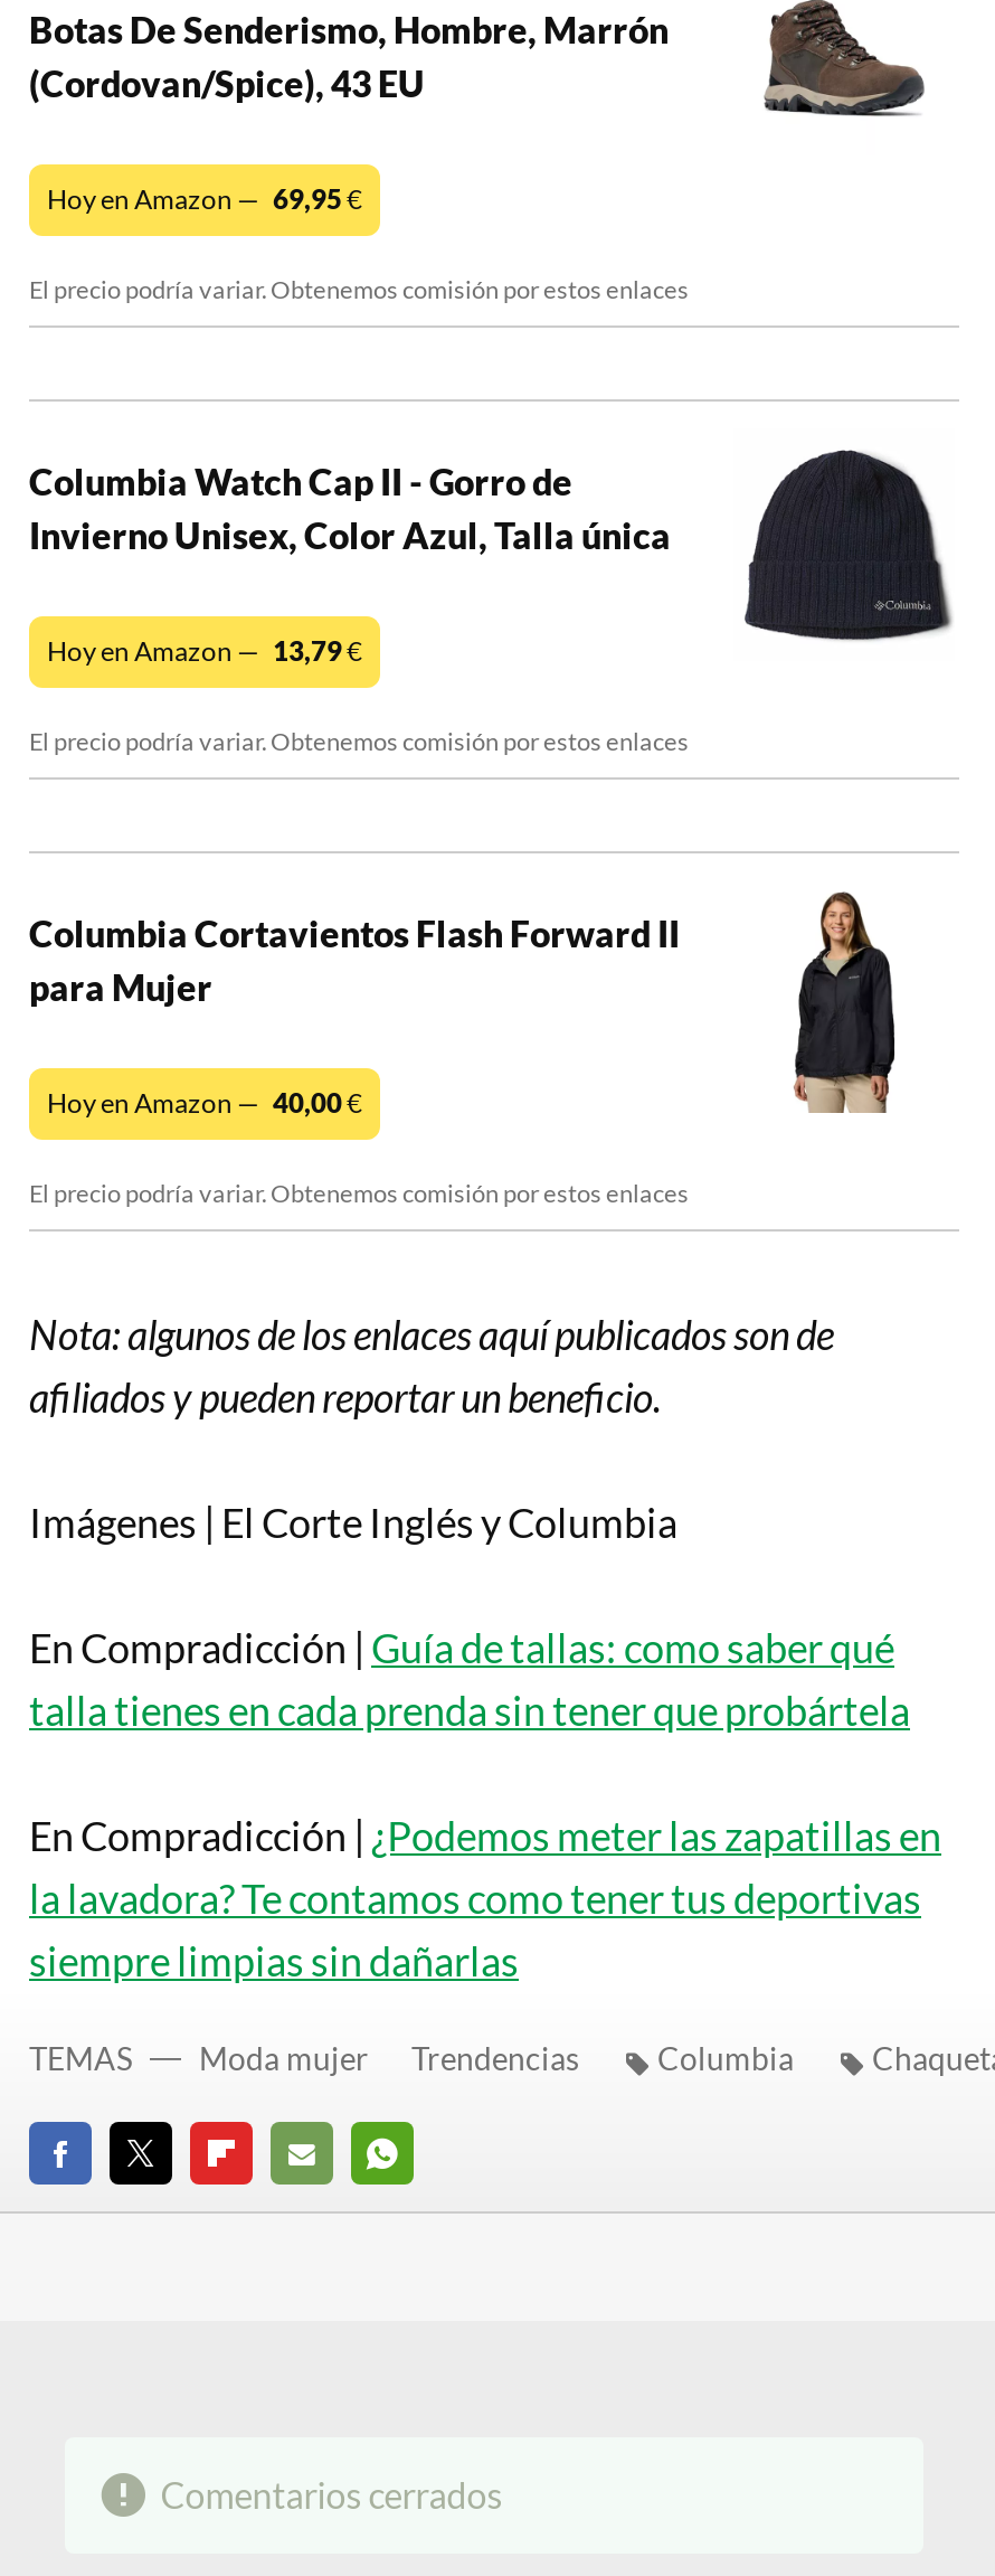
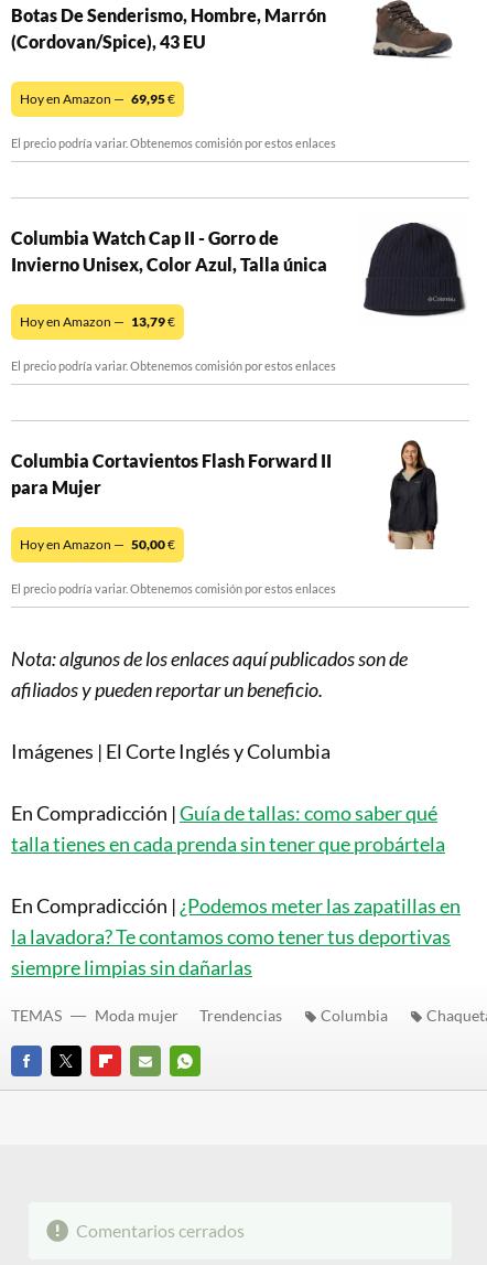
[47,1086,362,1120] Hoy en Amazon — 40,00€ -> [20,535,175,552] Hoy en Amazon — 50,00€

